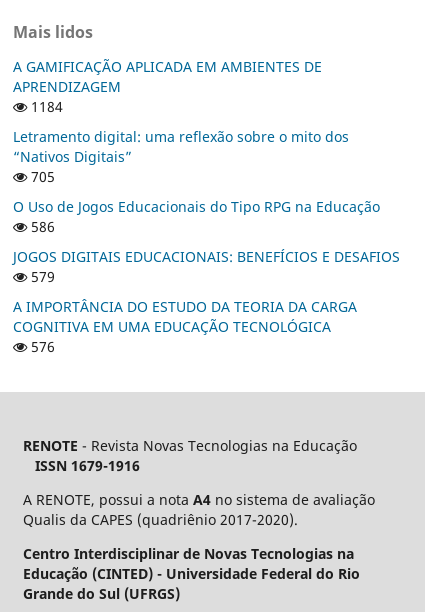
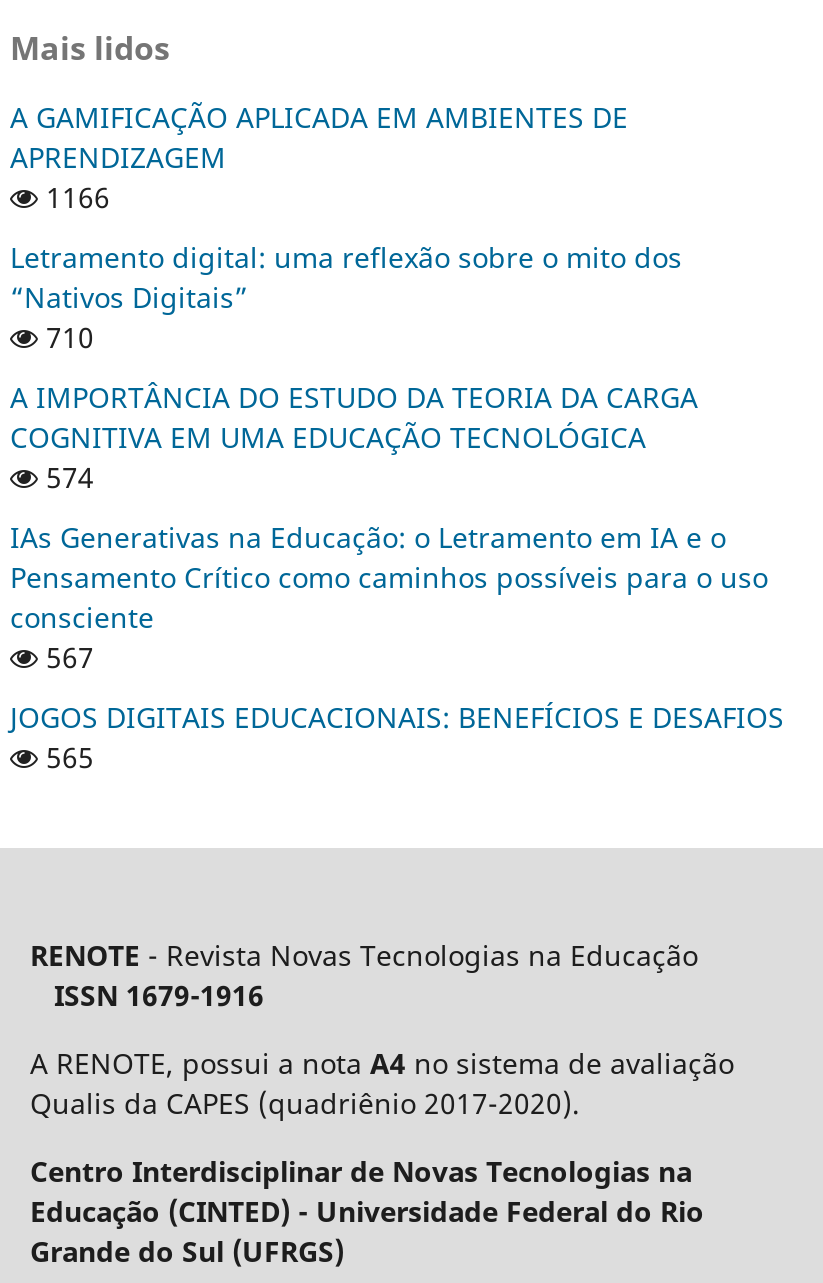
[27,97,63,116] 1184 -> [38,178,110,216] 1166
[13,167,380,286] 705 | O Uso de Jogos Educacionais do Tipo RPG na Educação | 586 | 579 -> [38,318,94,356] 710
moved [13,247,400,266] -> [10,698,784,736]: JOGOS DIGITAIS EDUCACIONAIS: BENEFÍCIOS E DESAFIOS
moved [13,297,357,336] -> [10,378,698,456]: A IMPORTÂNCIA DO ESTUDO DA TEORIA DA CARGA | COGNITIVA EM UMA EDUCAÇÃO TECNOLÓGICA
[27,337,55,356] 576 -> [10,458,768,776] 574 | IAs Generativas na Educação: o Letramento em IA e o | Pensamento Crítico como caminhos possíveis para o uso | consciente | 567 | 565

